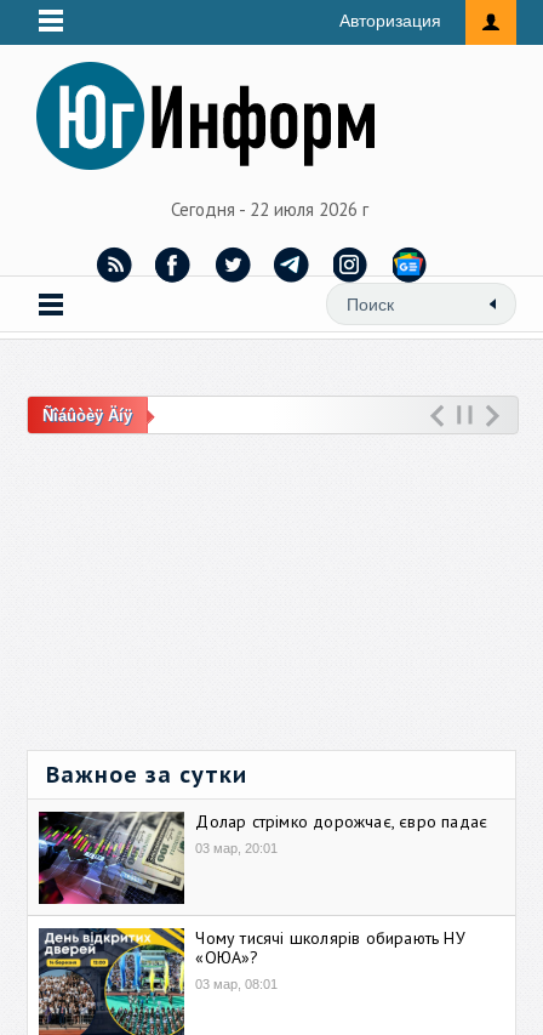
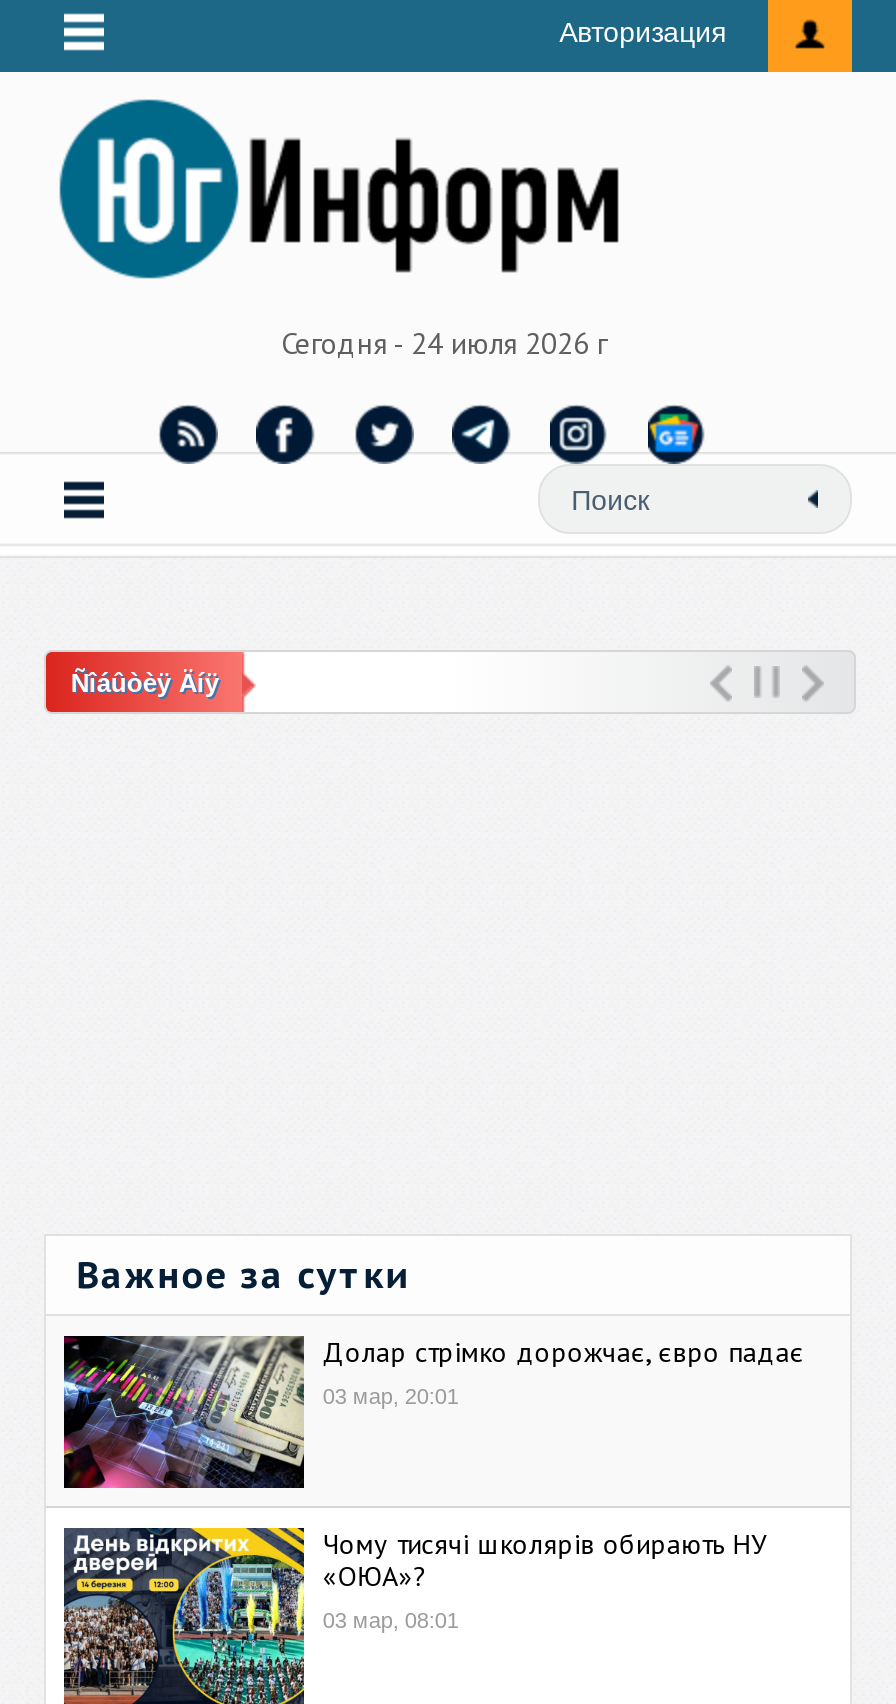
[170,198,373,221] Сегодня - 22 июля 2026 г -> [281,324,615,362] Сегодня - 24 июля 2026 г

